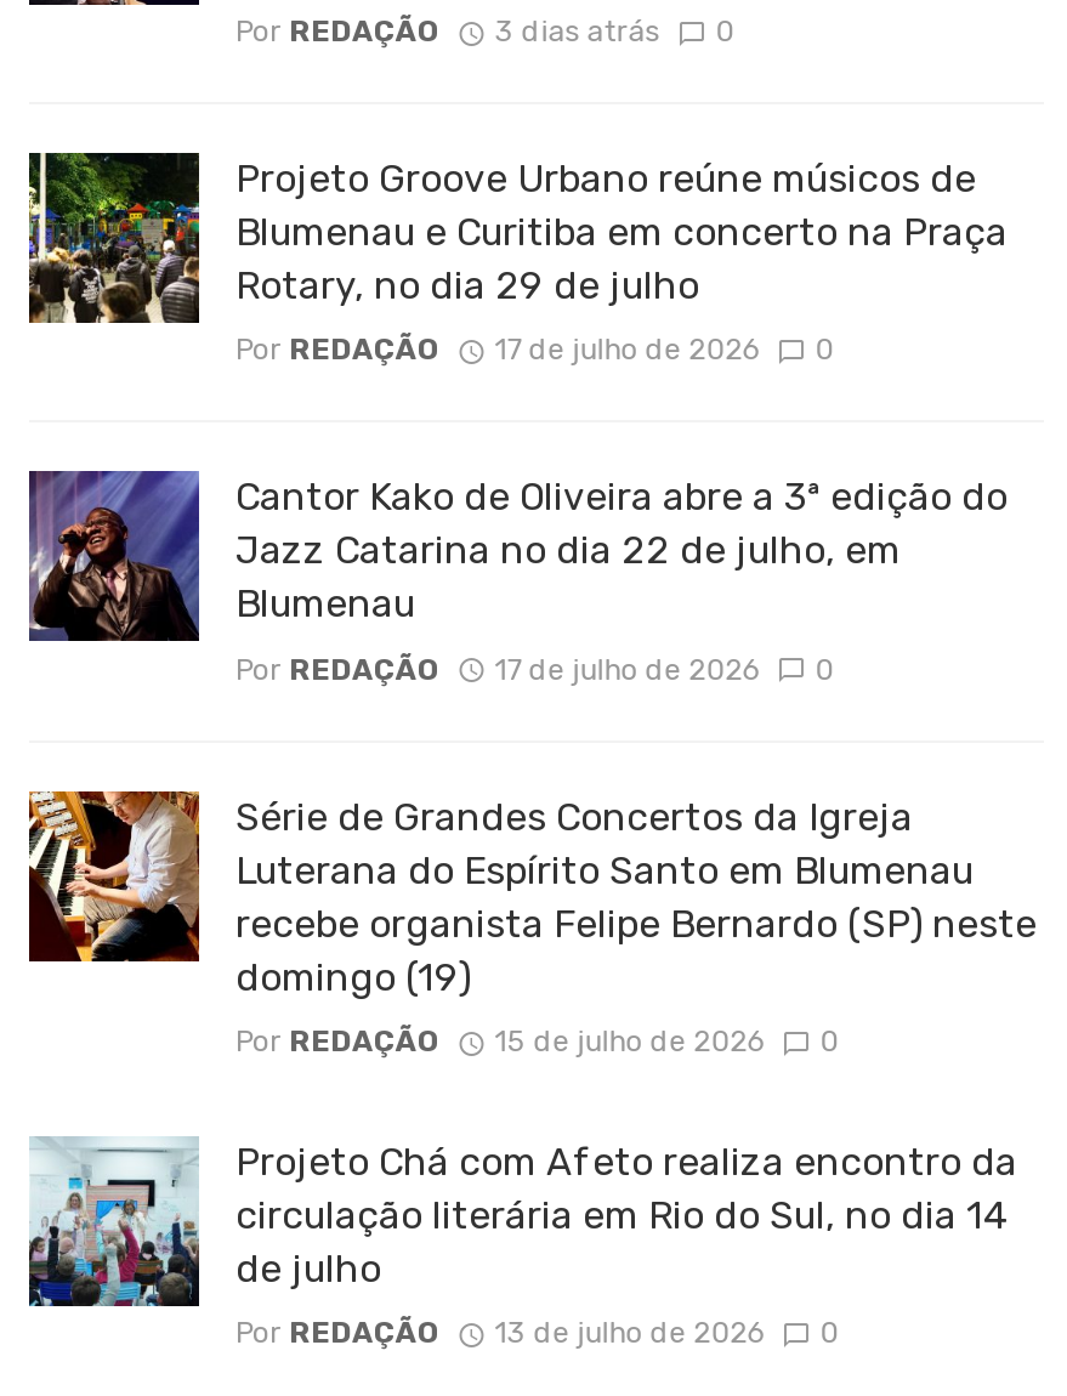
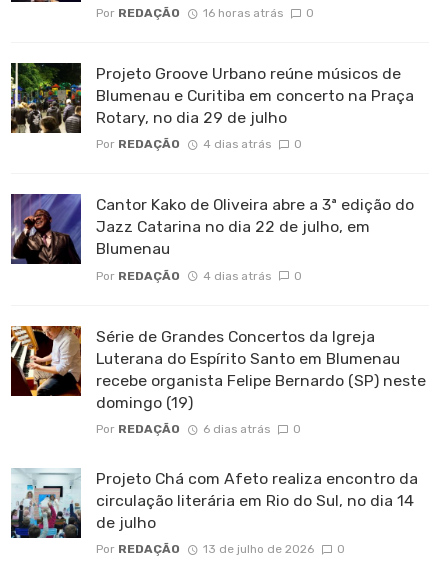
[235,14,735,48] Por REDAÇÃO 3 dias atrás 0 -> [96,6,314,20] Por REDAÇÃO 16 horas atrás 0
[235,333,834,367] Por REDAÇÃO 17 de julho de 2026 0 -> [96,137,302,151] Por REDAÇÃO 4 dias atrás 0
[235,652,834,686] Por REDAÇÃO 17 de julho de 2026 0 -> [96,268,302,282] Por REDAÇÃO 4 dias atrás 0
[235,1024,839,1058] Por REDAÇÃO 15 de julho de 2026 0 -> [96,422,301,436] Por REDAÇÃO 6 dias atrás 0

